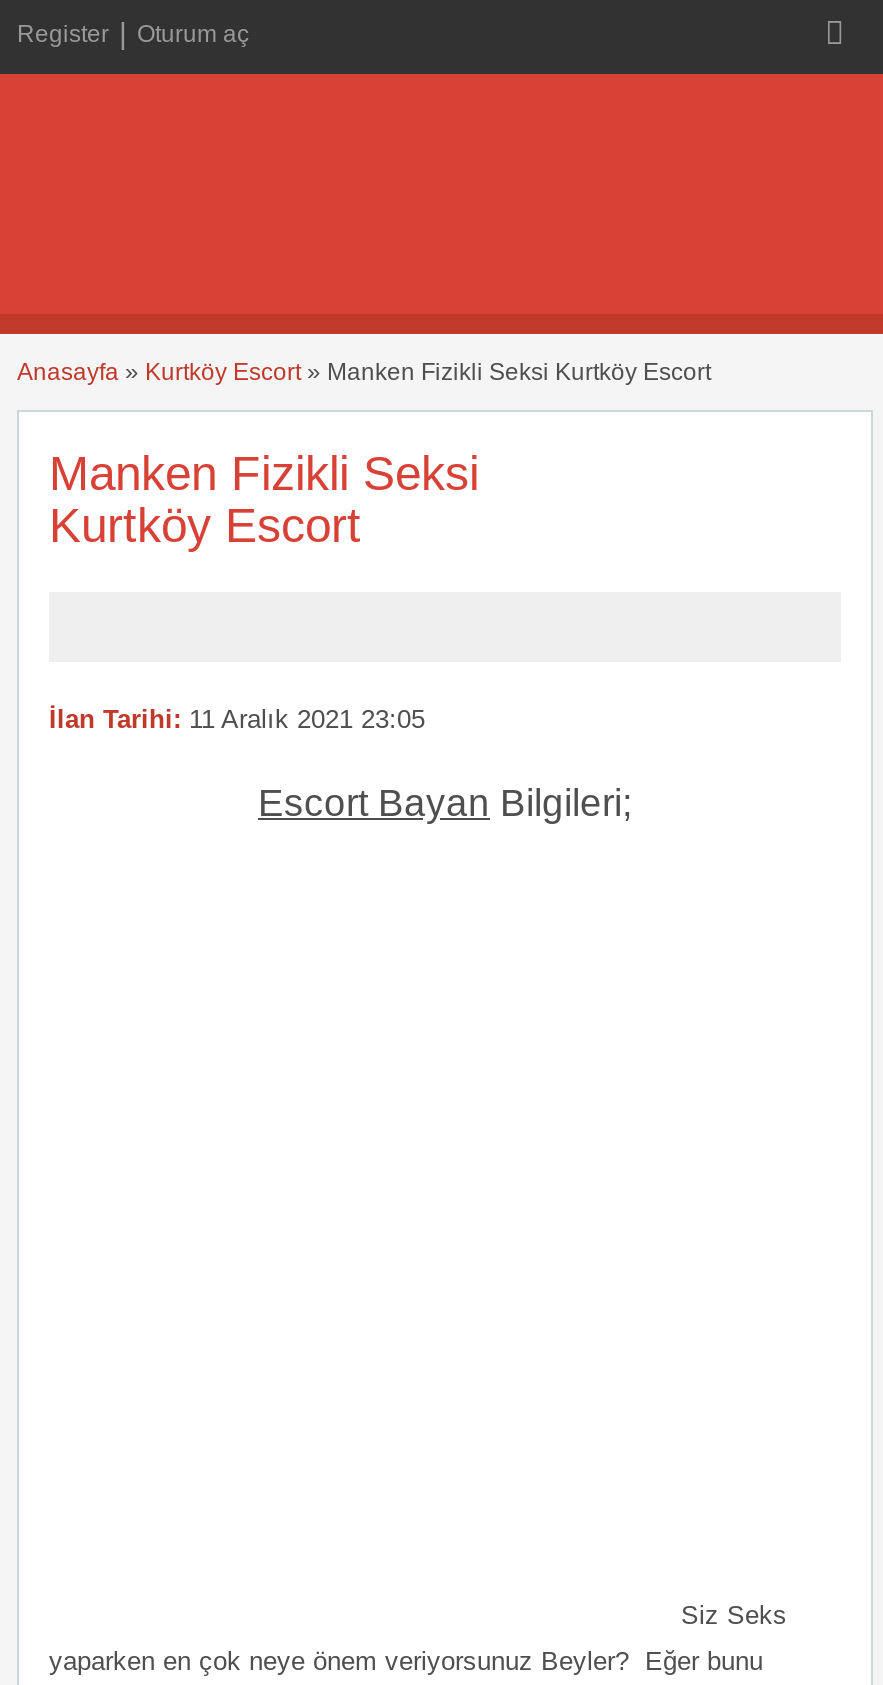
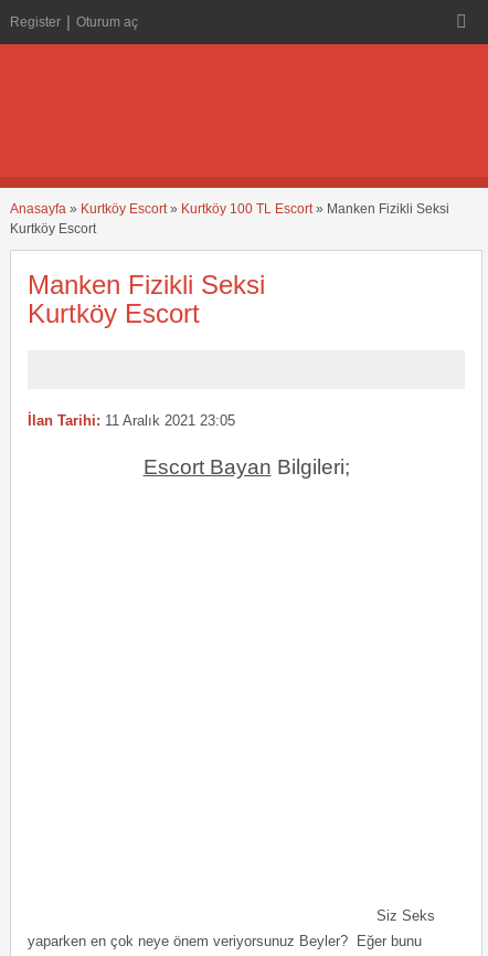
[17,359,711,387] Anasayfa » Kurtköy Escort » Manken Fizikli Seksi Kurtköy Escort -> [10,202,449,237] Anasayfa » Kurtköy Escort » Kurtköy 100 TL Escort » Manken Fizikli Seksi | Kurtköy Escort

